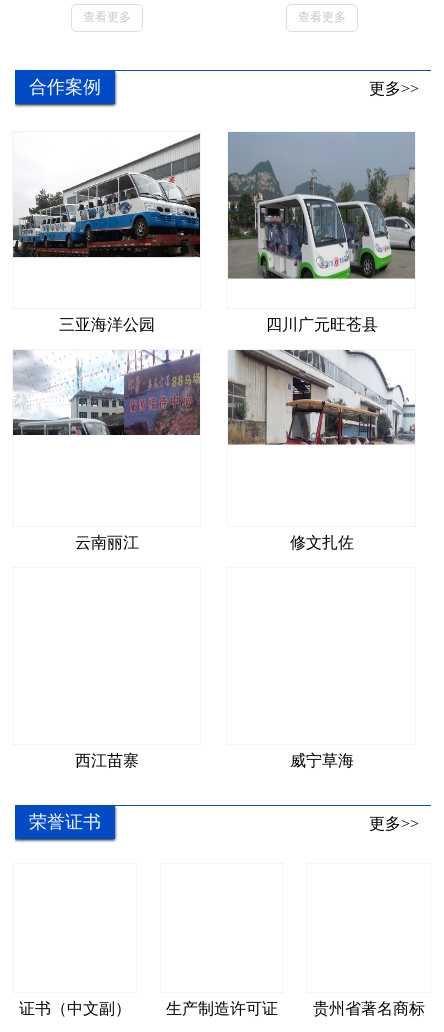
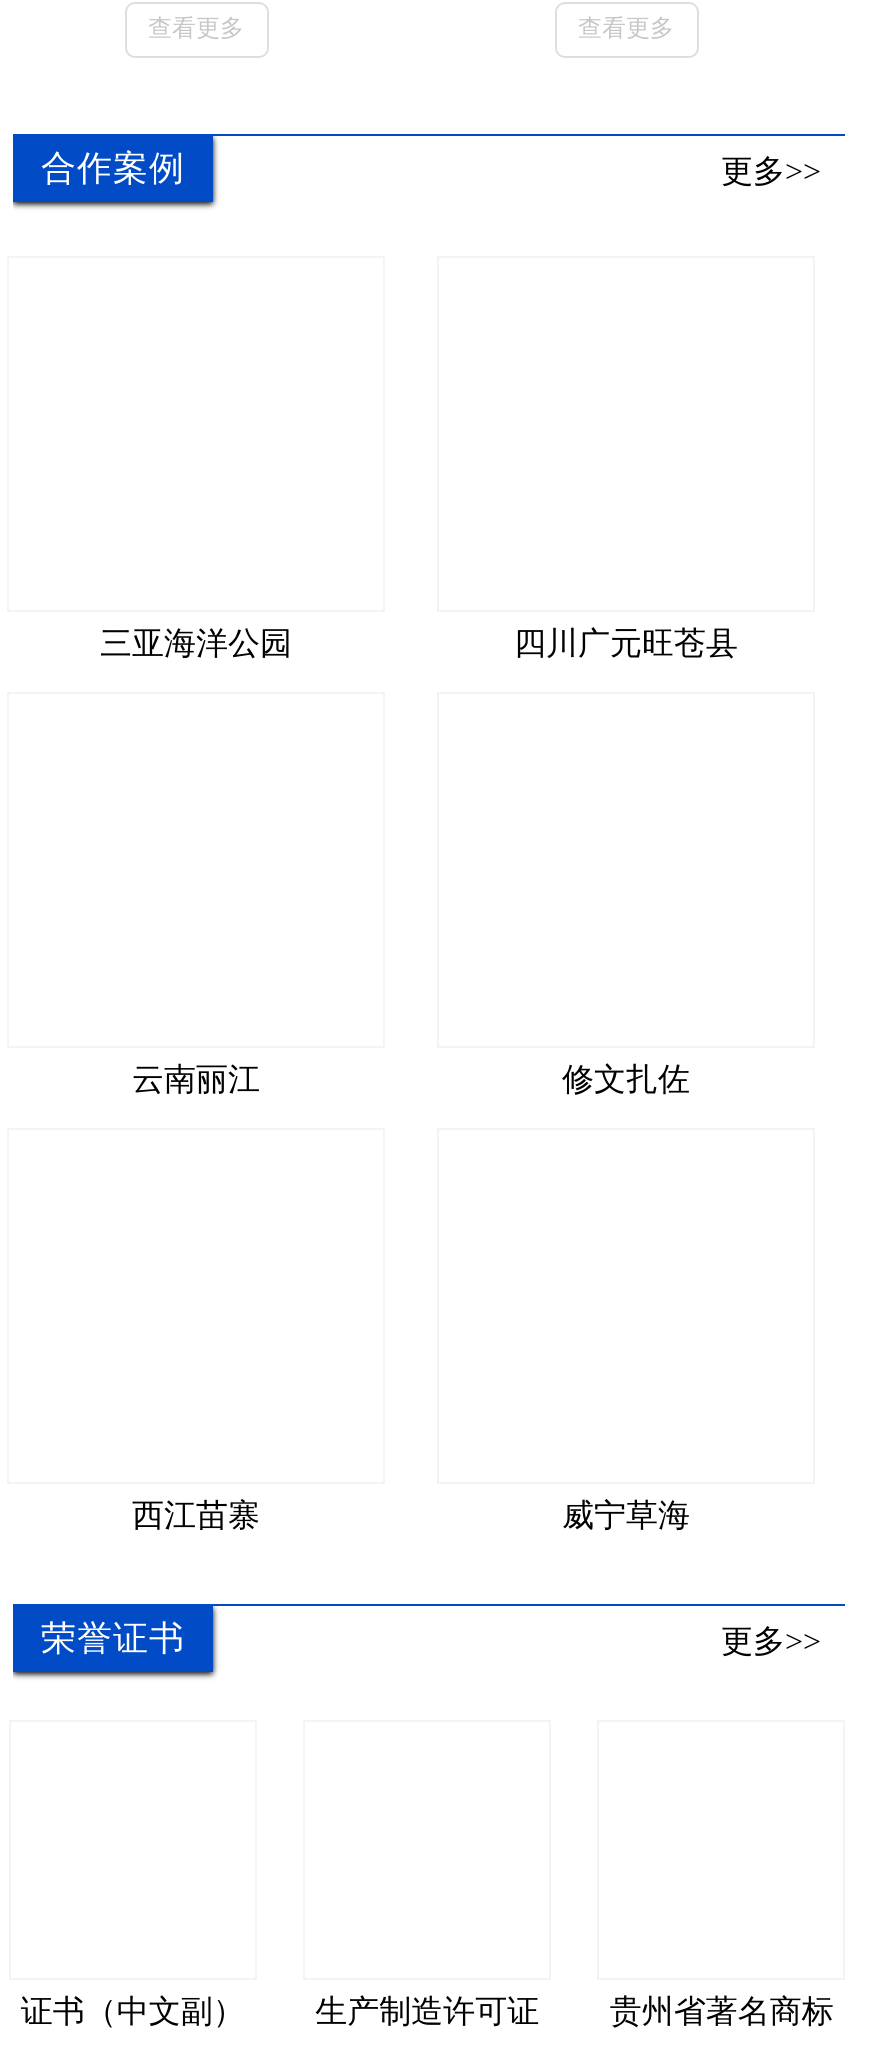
[12,133,201,258] [image] -> none
[227,131,416,280] [image] -> none
[12,349,201,436] [image] -> none
[227,349,416,446] [image] -> none

